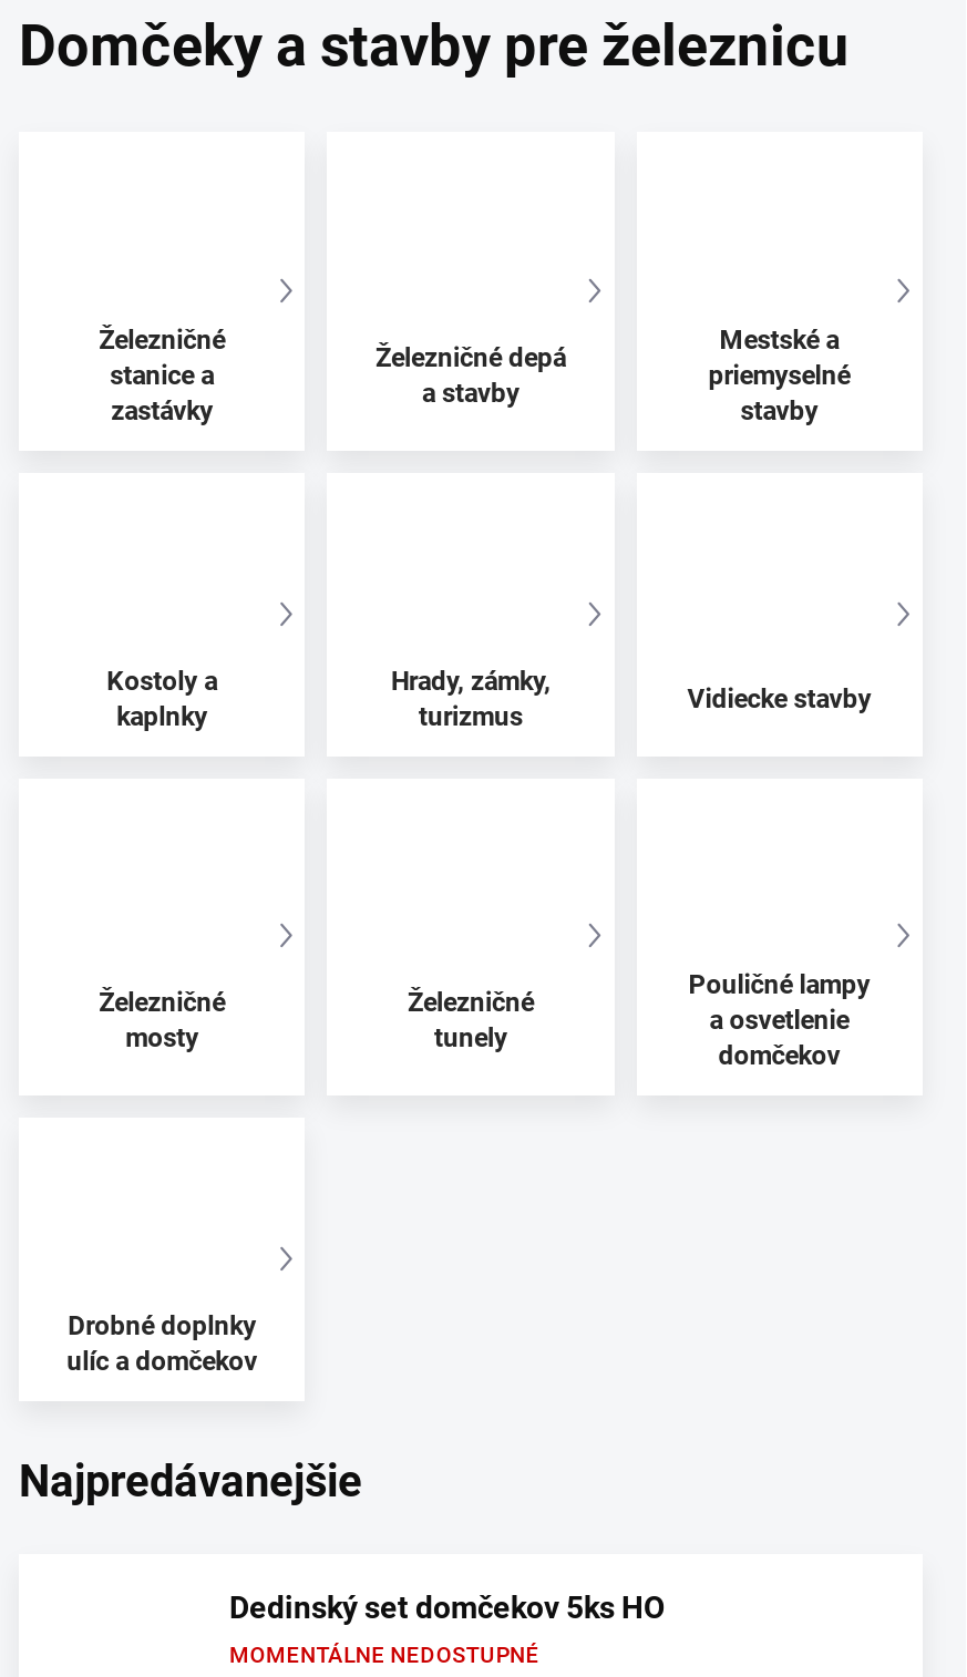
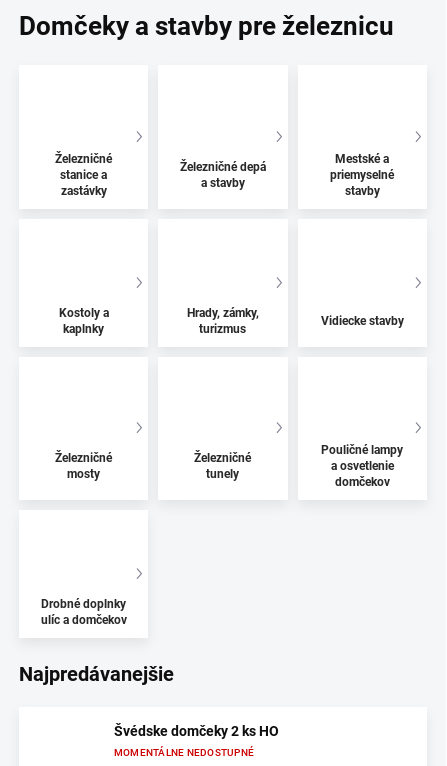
[229,1589,666,1624] Dedinský set domčekov 5ks HO -> [114,723,279,739] Švédske domčeky 2 ks HO

